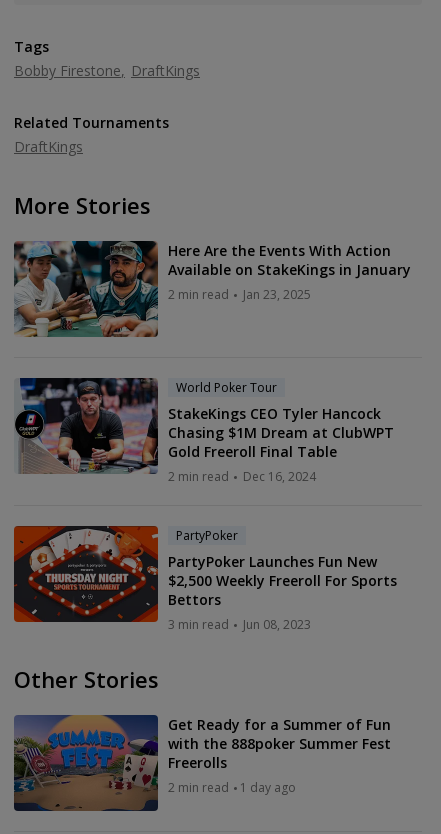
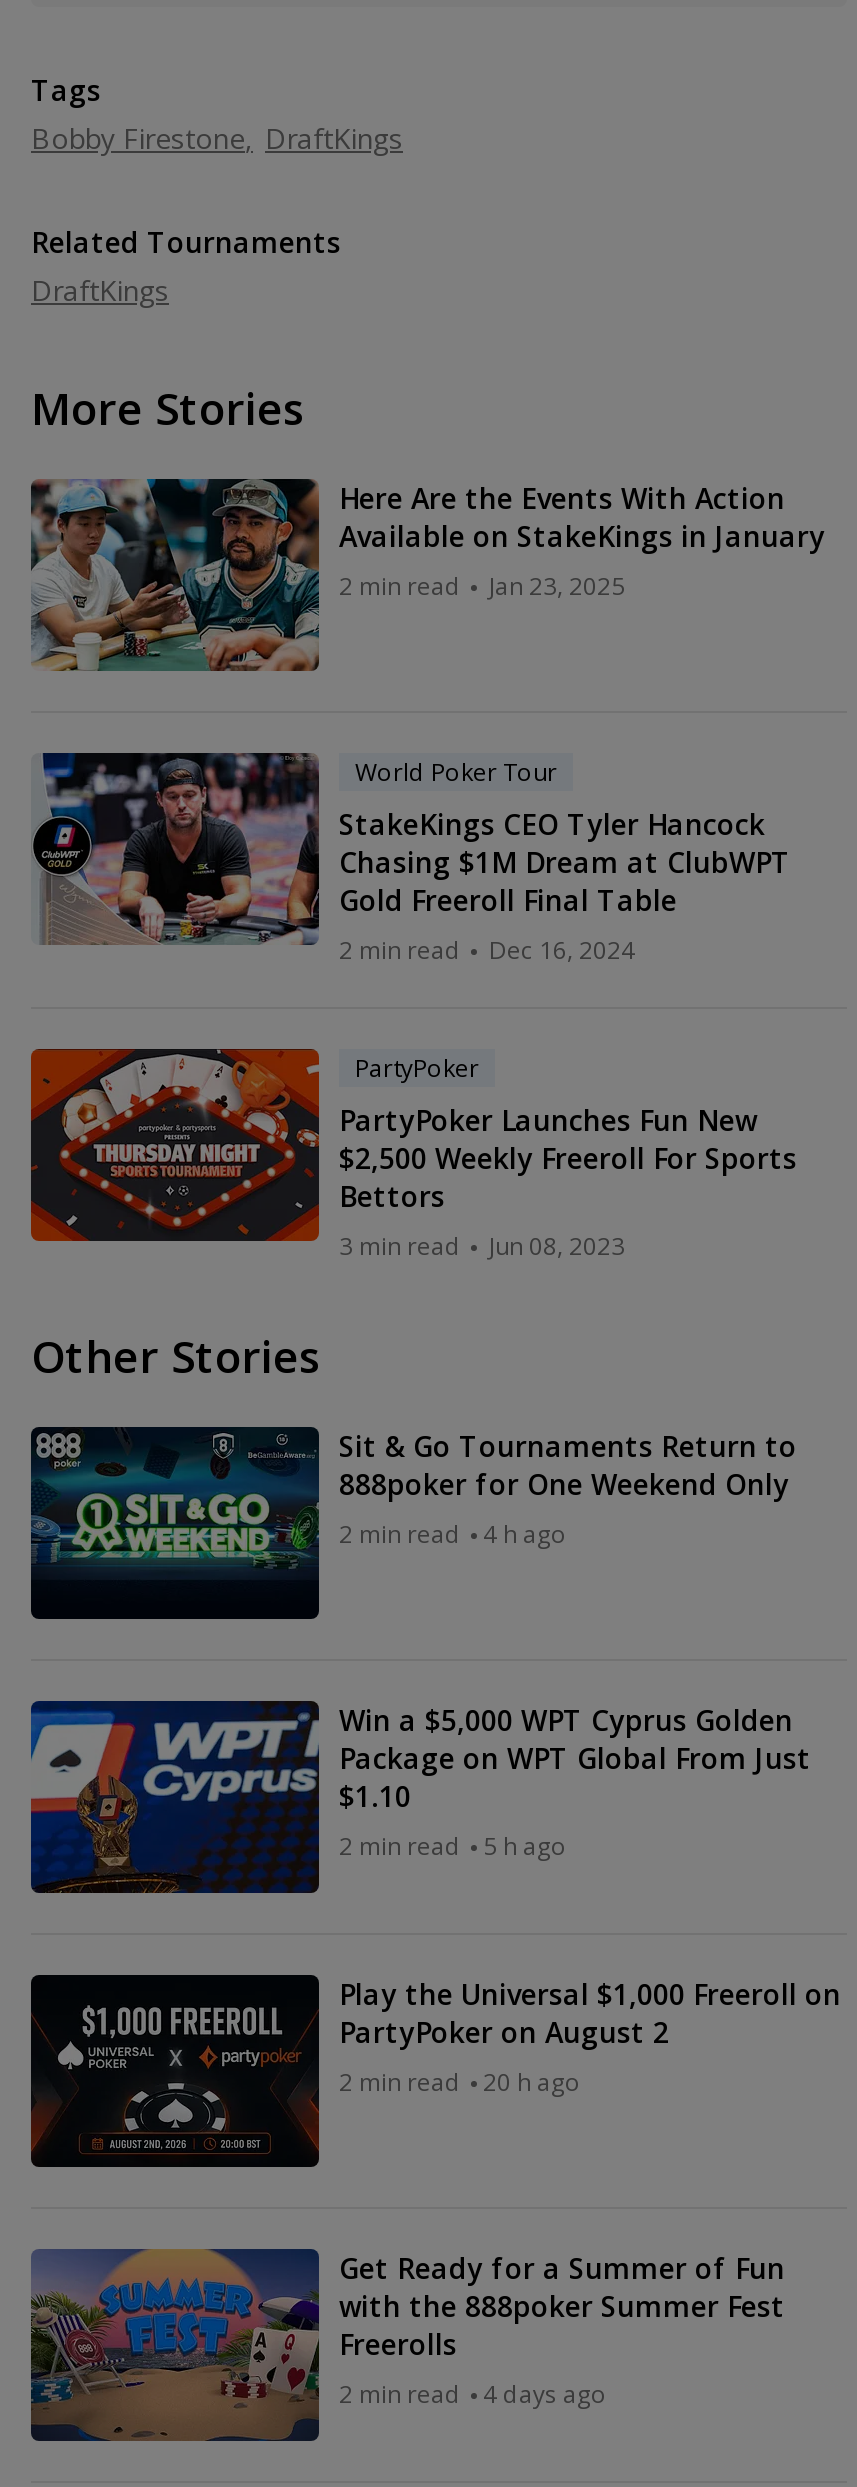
none -> [29,1425,797,1621] [image] | Sit & Go Tournaments Return to | 888poker for One Weekend Only | 2 min read | 4 h ago
none -> [29,1699,811,1895] [image] | Win a $5,000 WPT Cyprus Golden | Package on WPT Global From Just | $1.10 | 2 min read | 5 h ago
none -> [29,1973,841,2169] [image] | Play the Universal $1,000 Freeroll on | PartyPoker on August 2 | 2 min read | 20 h ago
[168,779,296,796] 2 min read 1 day ago -> [339,2377,607,2411] 2 min read 4 days ago

